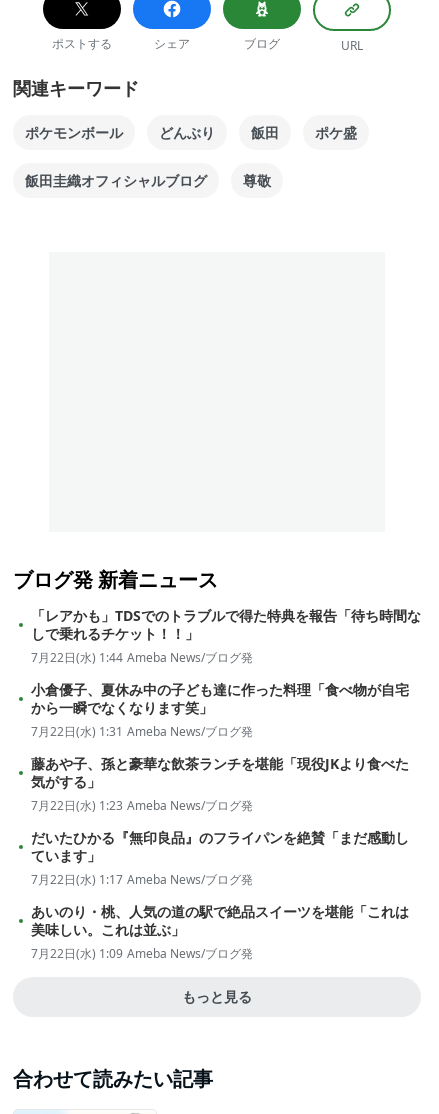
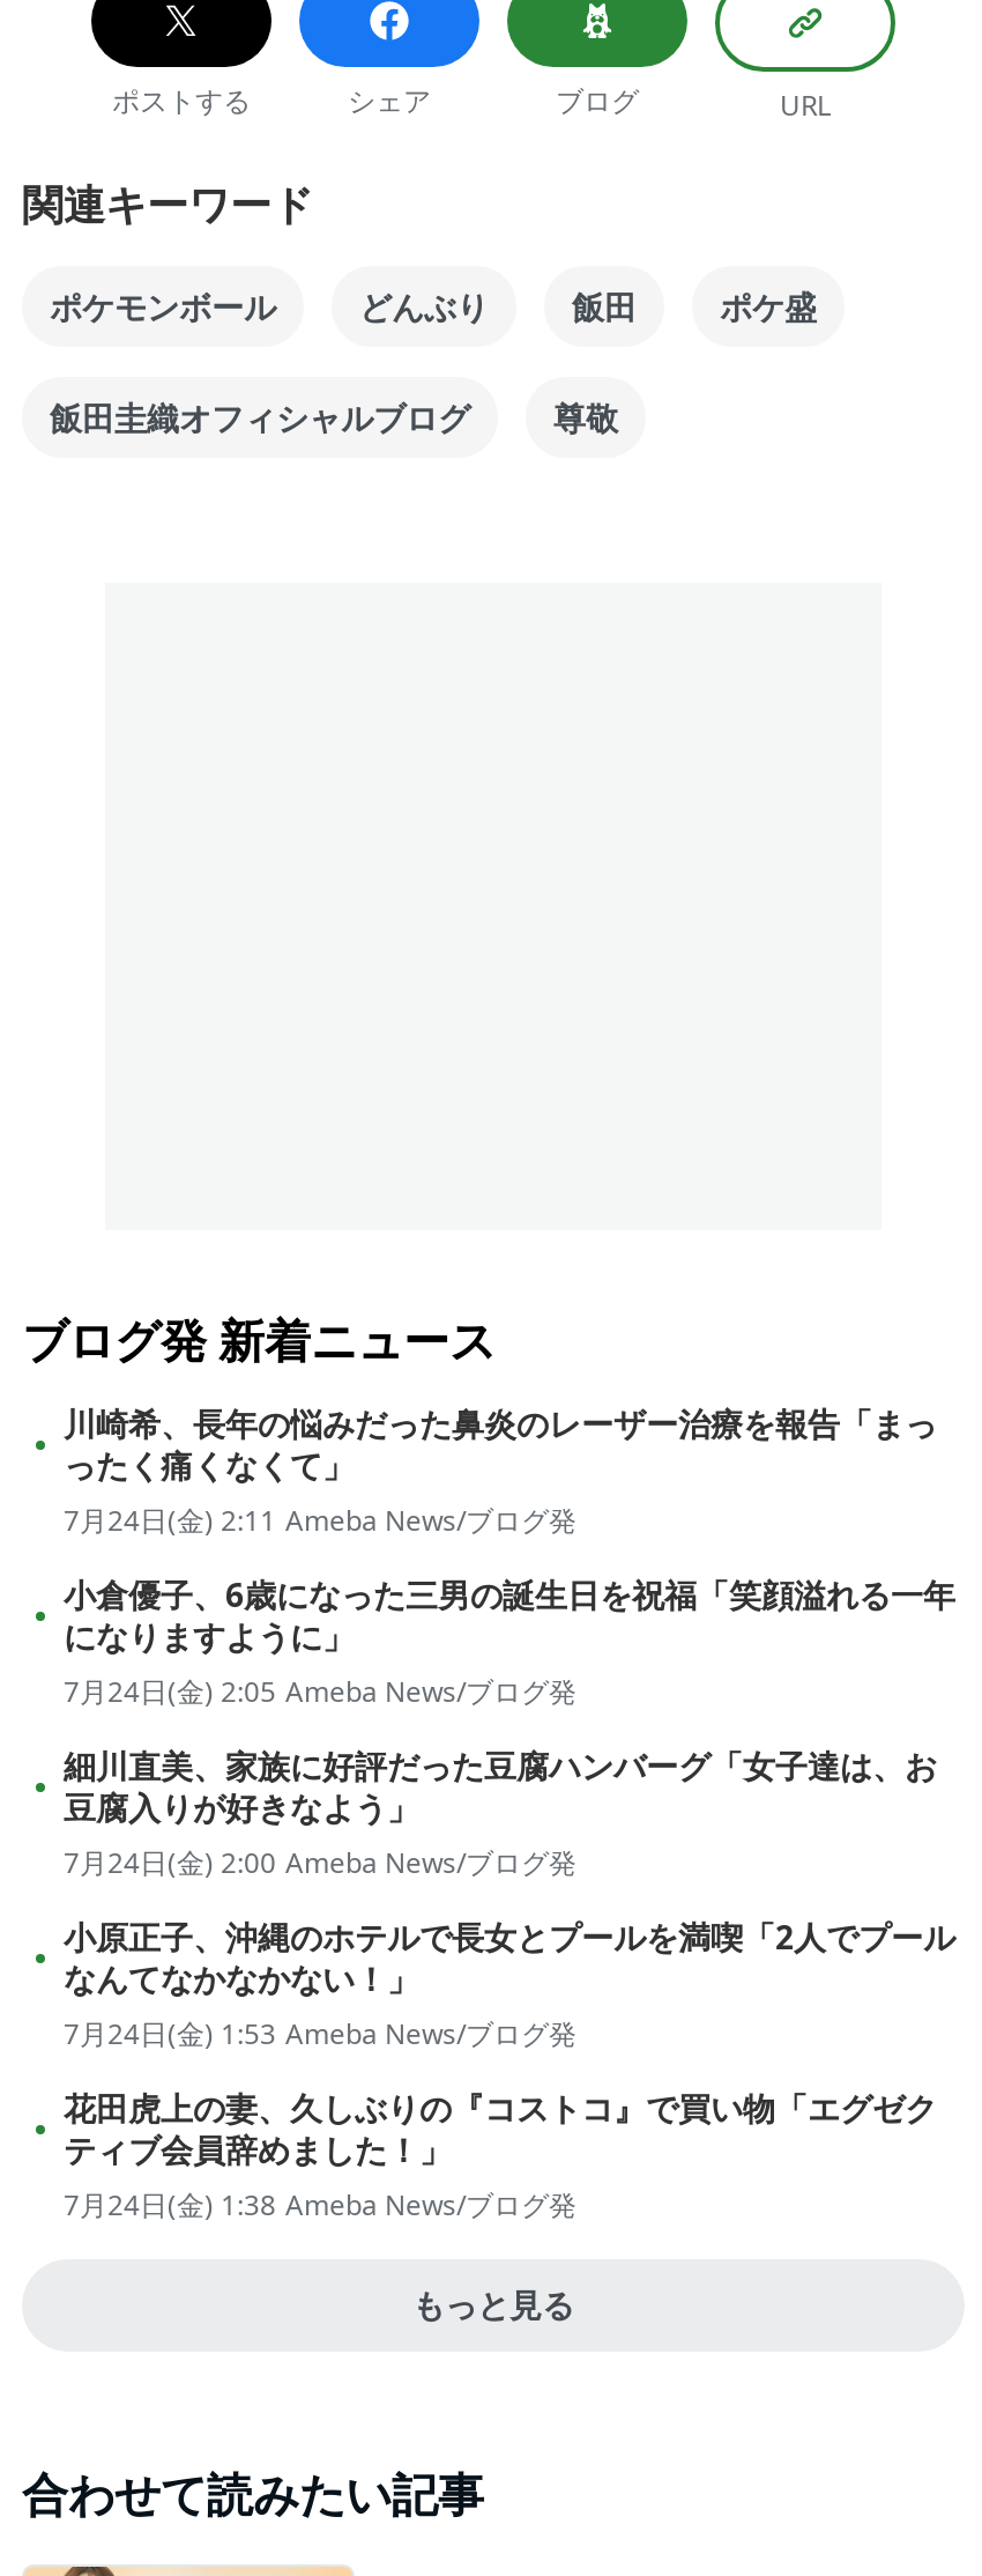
[31,606,421,666] 「レアかも」TDSでのトラブルで得た特典を報告「待ち時間な | しで乗れるチケット！！」 | 7月22日(水) 1:44 Ameba News/ブログ発 -> [64,1402,937,1540] 川崎希、長年の悩みだった鼻炎のレーザー治療を報告「まっ | ったく痛くなくて」 | 7月24日(金) 2:11 Ameba News/ブログ発
[31,680,409,740] 小倉優子、夏休み中の子ども達に作った料理「食べ物が自宅 | から一瞬でなくなります笑」 | 7月22日(水) 1:31 Ameba News/ブログ発 -> [64,1573,955,1711] 小倉優子、6歳になった三男の誕生日を祝福「笑顔溢れる一年 | になりますように」 | 7月24日(金) 2:05 Ameba News/ブログ発
[31,754,409,814] 藤あや子、孫と豪華な飲茶ランチを堪能「現役JKより食べた | 気がする」 | 7月22日(水) 1:23 Ameba News/ブログ発 -> [64,1744,937,1883] 細川直美、家族に好評だった豆腐ハンバーグ「女子達は、お | 豆腐入りが好きなよう」 | 7月24日(金) 2:00 Ameba News/ブログ発
[31,828,409,888] だいたひかる『無印良品』のフライパンを絶賛「まだ感動し | ています」 | 7月22日(水) 1:17 Ameba News/ブログ発 -> [64,1915,955,2054] 小原正子、沖縄のホテルで長女とプールを満喫「2人でプール | なんてなかなかない！」 | 7月24日(金) 1:53 Ameba News/ブログ発
[31,902,409,962] あいのり・桃、人気の道の駅で絶品スイーツを堪能「これは | 美味しい。これは並ぶ」 | 7月22日(水) 1:09 Ameba News/ブログ発 -> [64,2086,937,2225] 花田虎上の妻、久しぶりの『コストコ』で買い物「エグゼク | ティブ会員辞めました！」 | 7月24日(金) 1:38 Ameba News/ブログ発

